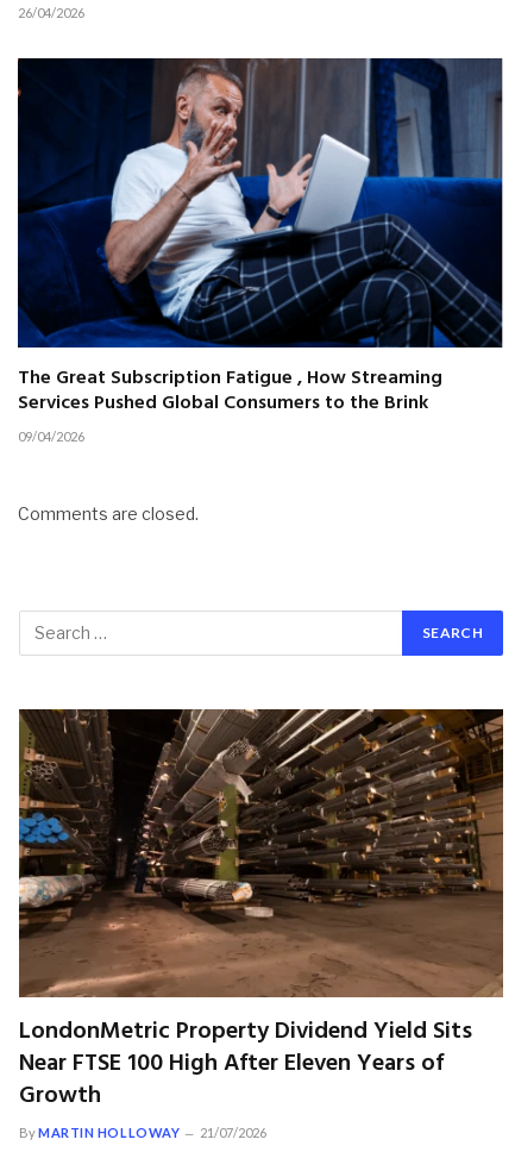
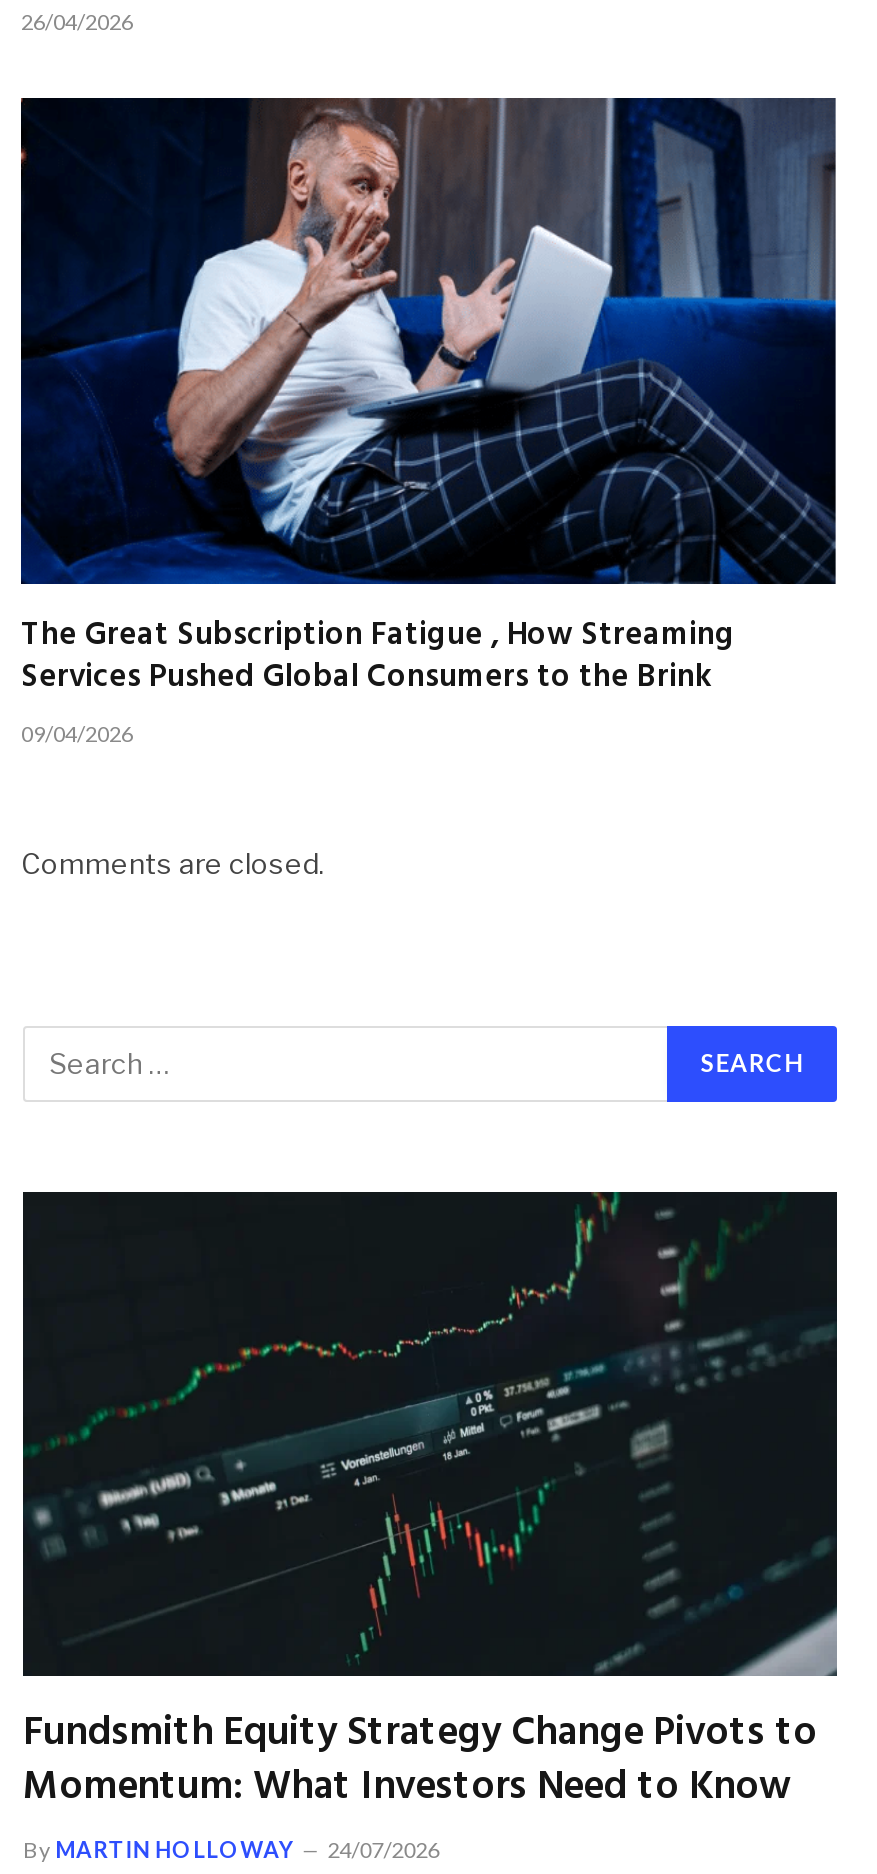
[18,708,504,1115] [image] | LondonMetric Property Dividend Yield Sits | Near FTSE 100 High After Eleven Years of | Growth -> [21,1190,839,1820] [image] | Fundsmith Equity Strategy Change Pivots to | Momentum: What Investors Need to Know
[19,1125,267,1140] By MARTIN HOLLOWAY 21/07/2026 -> [23,1836,439,1862] By MARTIN HOLLOWAY 24/07/2026

